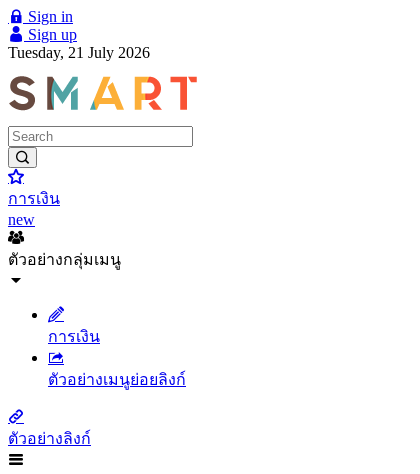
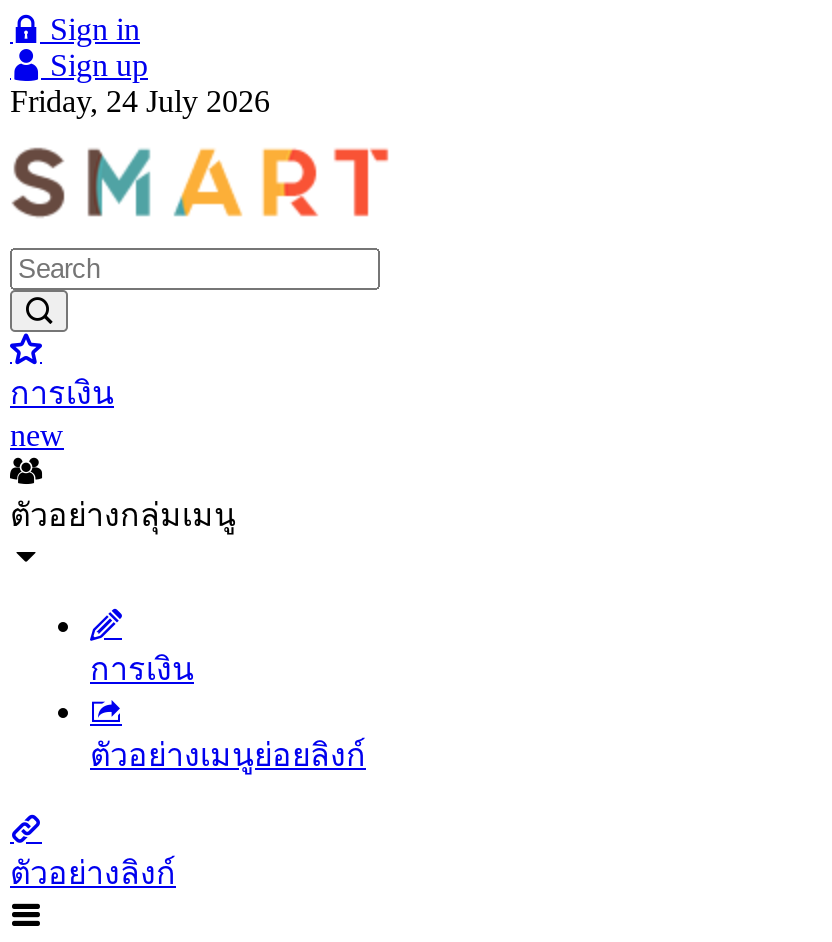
[8,44,150,61] Tuesday, 21 July 2026 -> [10,84,270,118] Friday, 24 July 2026

